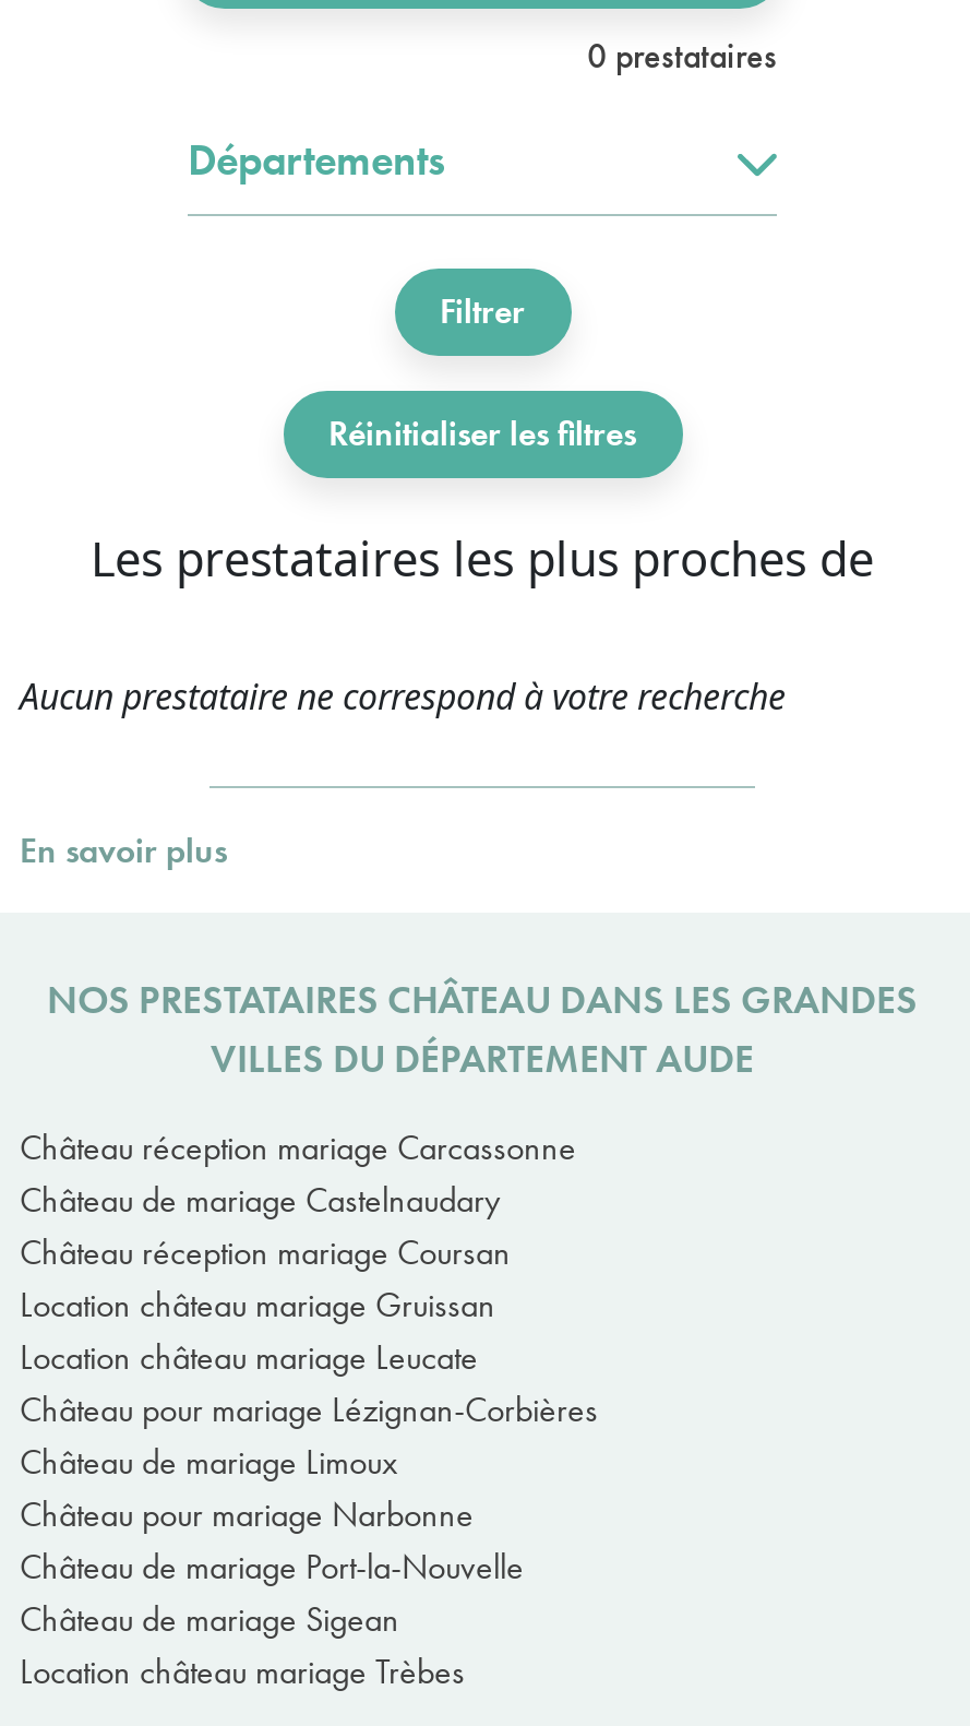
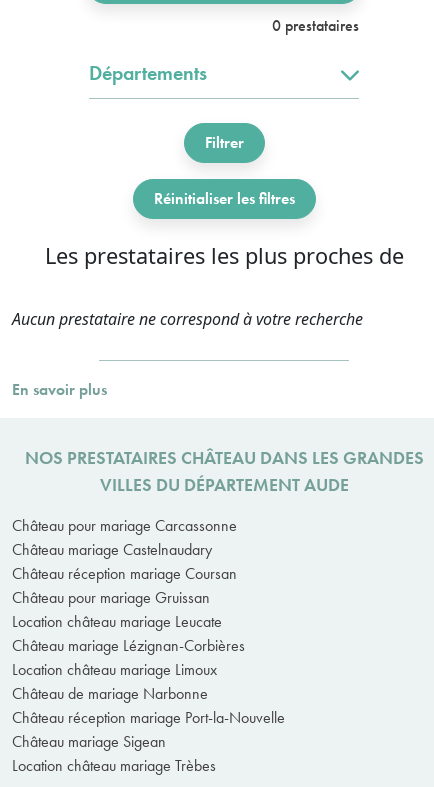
[20,1124,576,1223] Château réception mariage Carcassonne | Château de mariage Castelnaudary -> [12,515,237,560] Château pour mariage Carcassonne | Château mariage Castelnaudary
[20,1282,495,1328] Location château mariage Gruissan -> [12,587,210,608] Château pour mariage Gruissan
[20,1386,598,1642] Château pour mariage Lézignan-Corbières | Château de mariage Limoux | Château pour mariage Narbonne | Château de mariage Port-la-Nouvelle | Château de mariage Sigean -> [12,635,285,752] Château mariage Lézignan-Corbières | Location château mariage Limoux | Château de mariage Narbonne | Château réception mariage Port-la-Nouvelle | Château mariage Sigean

